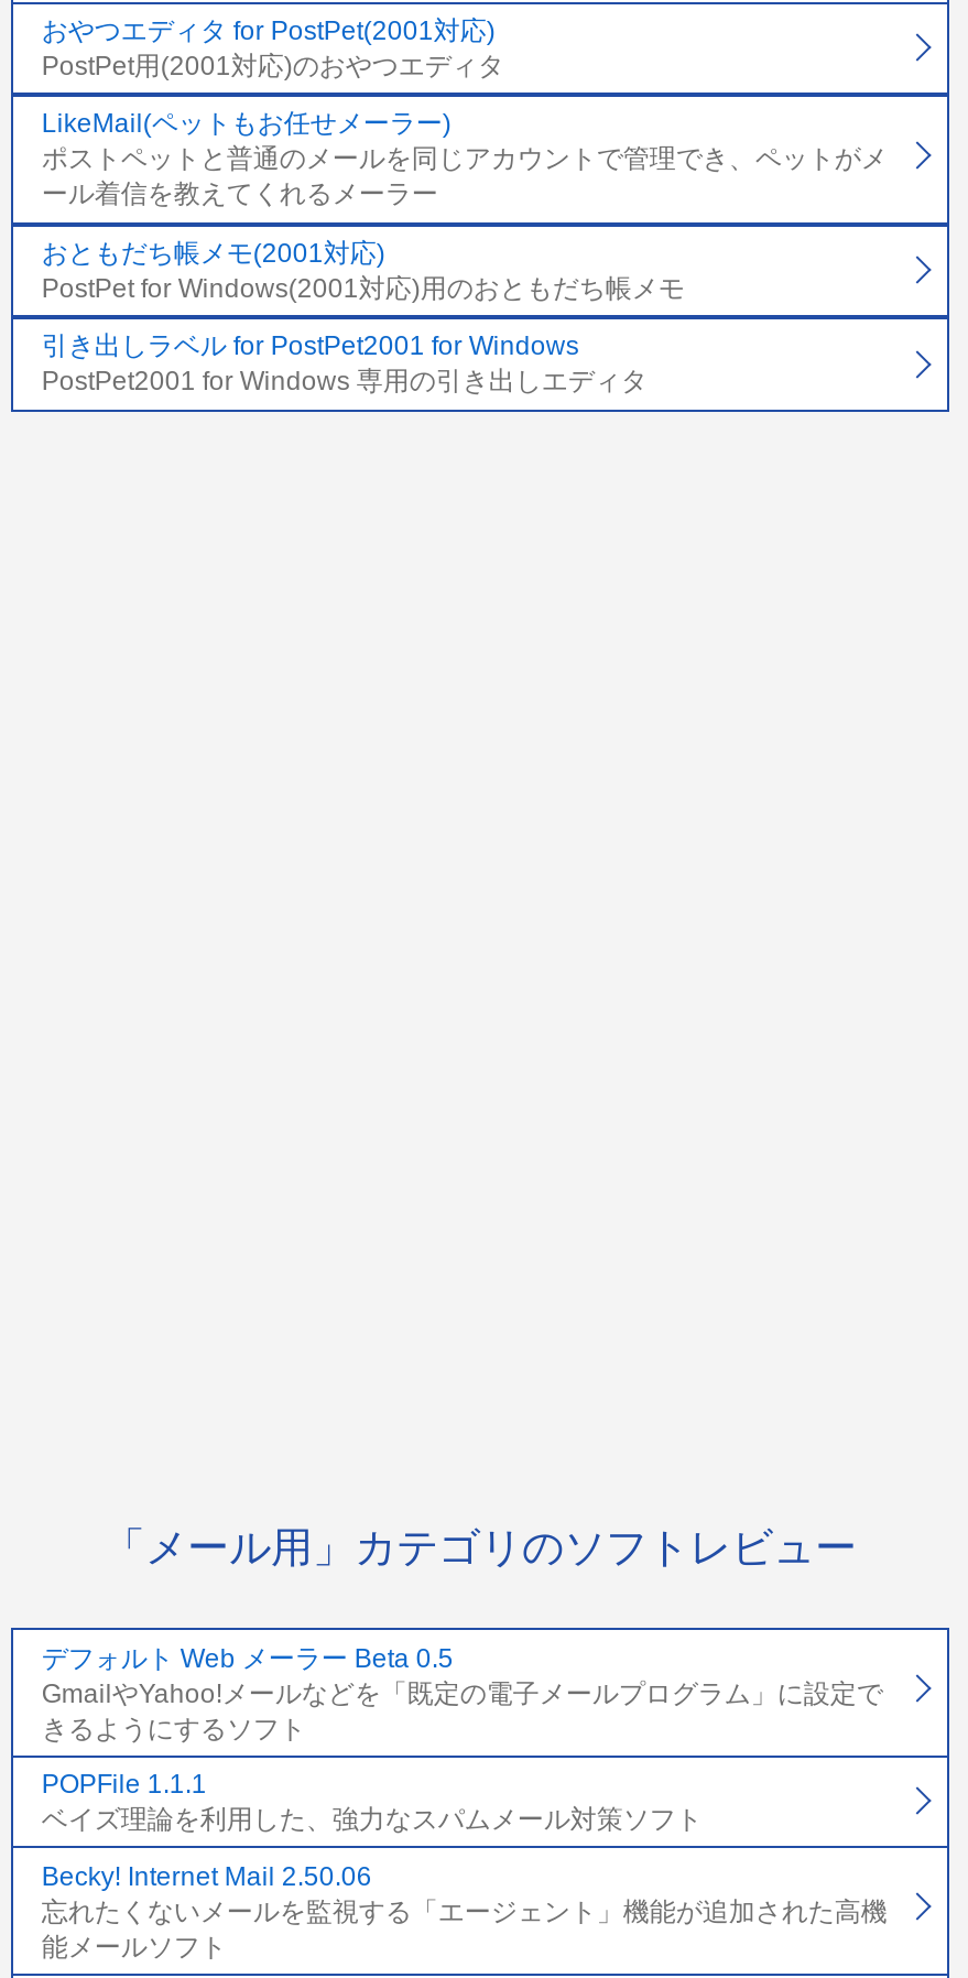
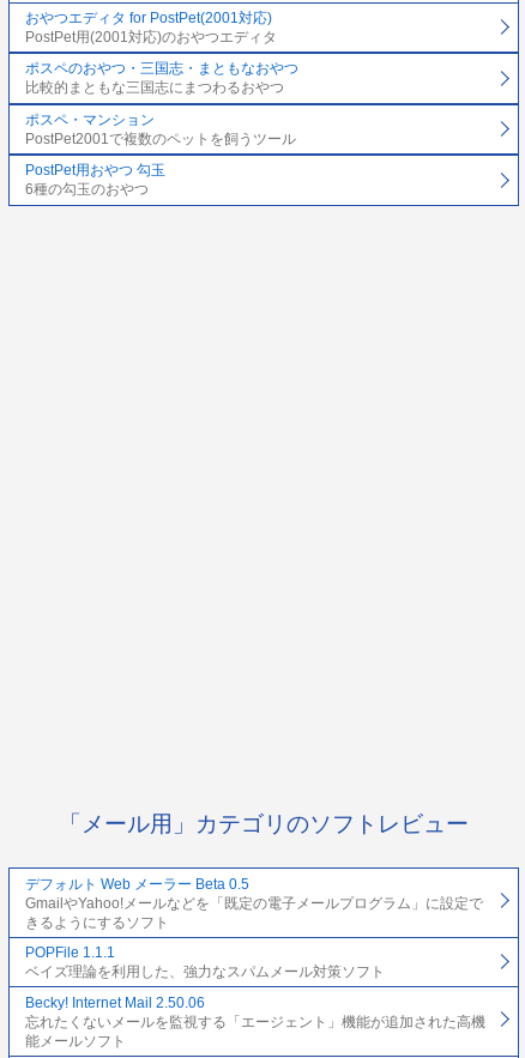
[42,109,887,210] LikeMail(ペットもお任せメーラー) | ポストペットと普通のメールを同じアカウントで管理でき、ペットがメ | ール着信を教えてくれるメーラー -> [25,61,298,96] ポスペのおやつ・三国志・まともなおやつ | 比較的まともな三国志にまつわるおやつ
[42,238,685,304] おともだち帳メモ(2001対応) | PostPet for Windows(2001対応)用のおともだち帳メモ -> [25,111,296,147] ポスペ・マンション | PostPet2001で複数のペットを飼うツール
[42,331,647,397] 引き出しラベル for PostPet2001 for Windows | PostPet2001 for Windows 専用の引き出しエディタ -> [25,162,165,198] PostPet用おやつ 勾玉 | 6種の勾玉のおやつ

